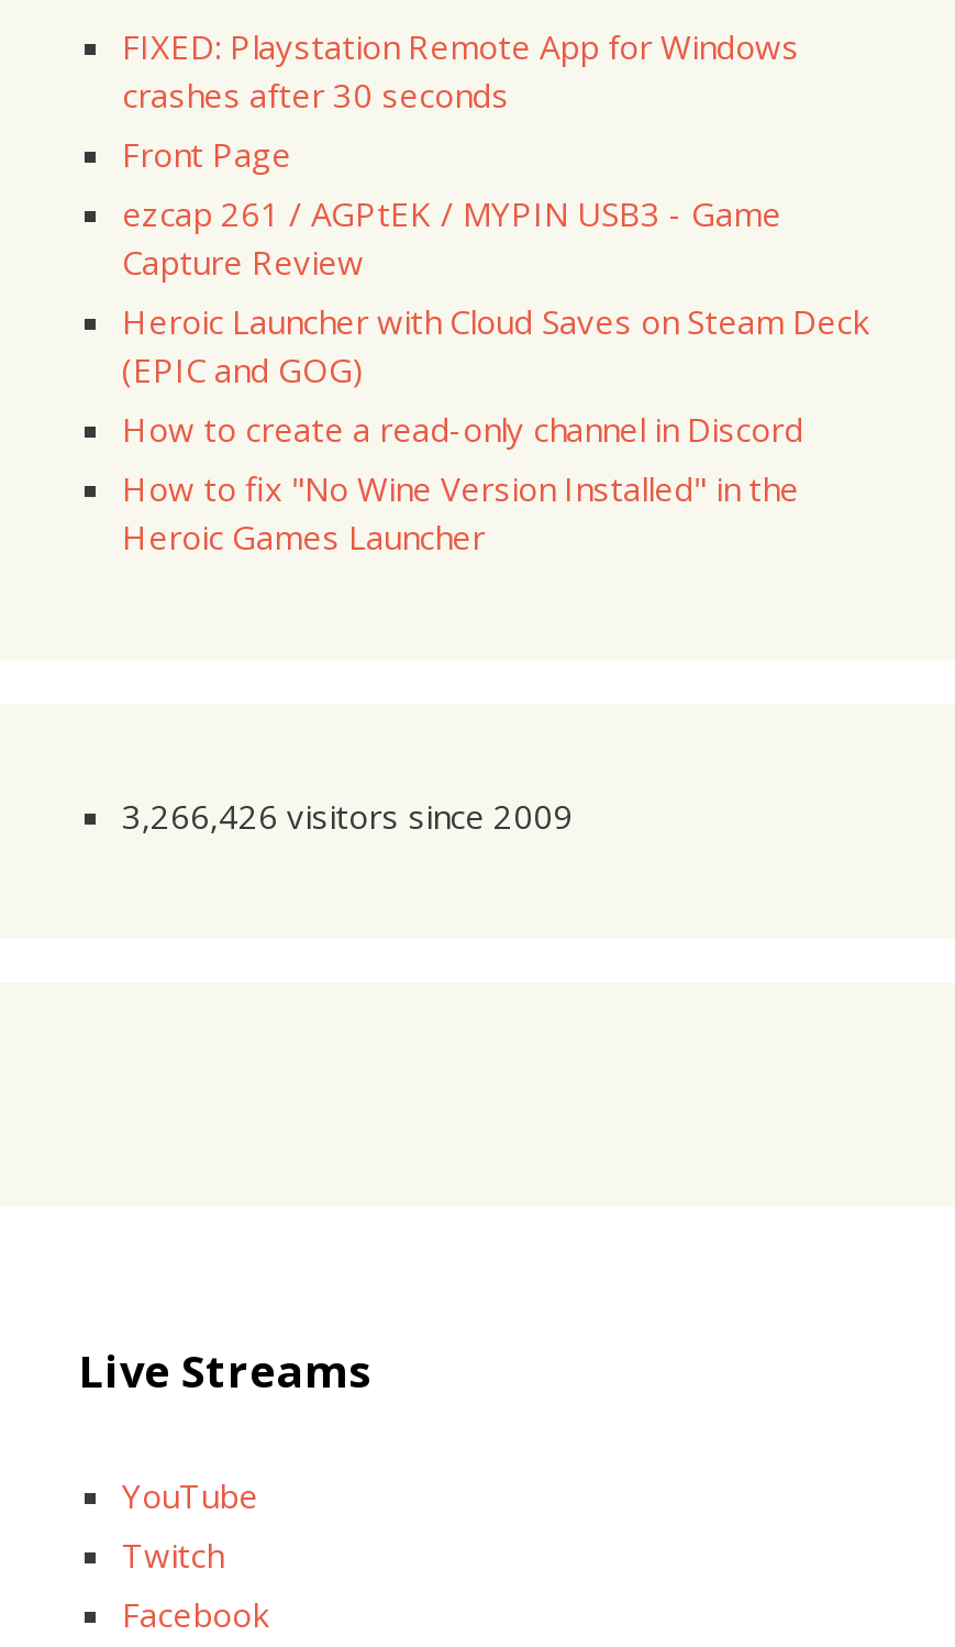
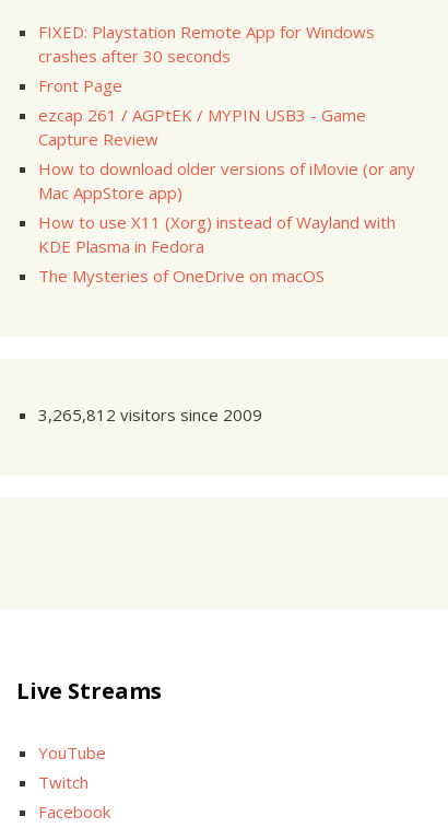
[122,299,867,559] Heroic Launcher with Cloud Saves on Steam Deck | (EPIC and GOG) | How to create a read-only channel in Discord | How to fix "No Wine Version Installed" in the | Heroic Games Launcher -> [38,158,415,287] How to download older versions of iMovie (or any | Mac AppStore app) | How to use X11 (Xorg) instead of Wayland with | KDE Plasma in Fedora | The Mysteries of OneDrive on macOS
[122,794,573,838] 3,266,426 visitors since 2009 -> [38,404,262,425] 3,265,812 visitors since 2009

